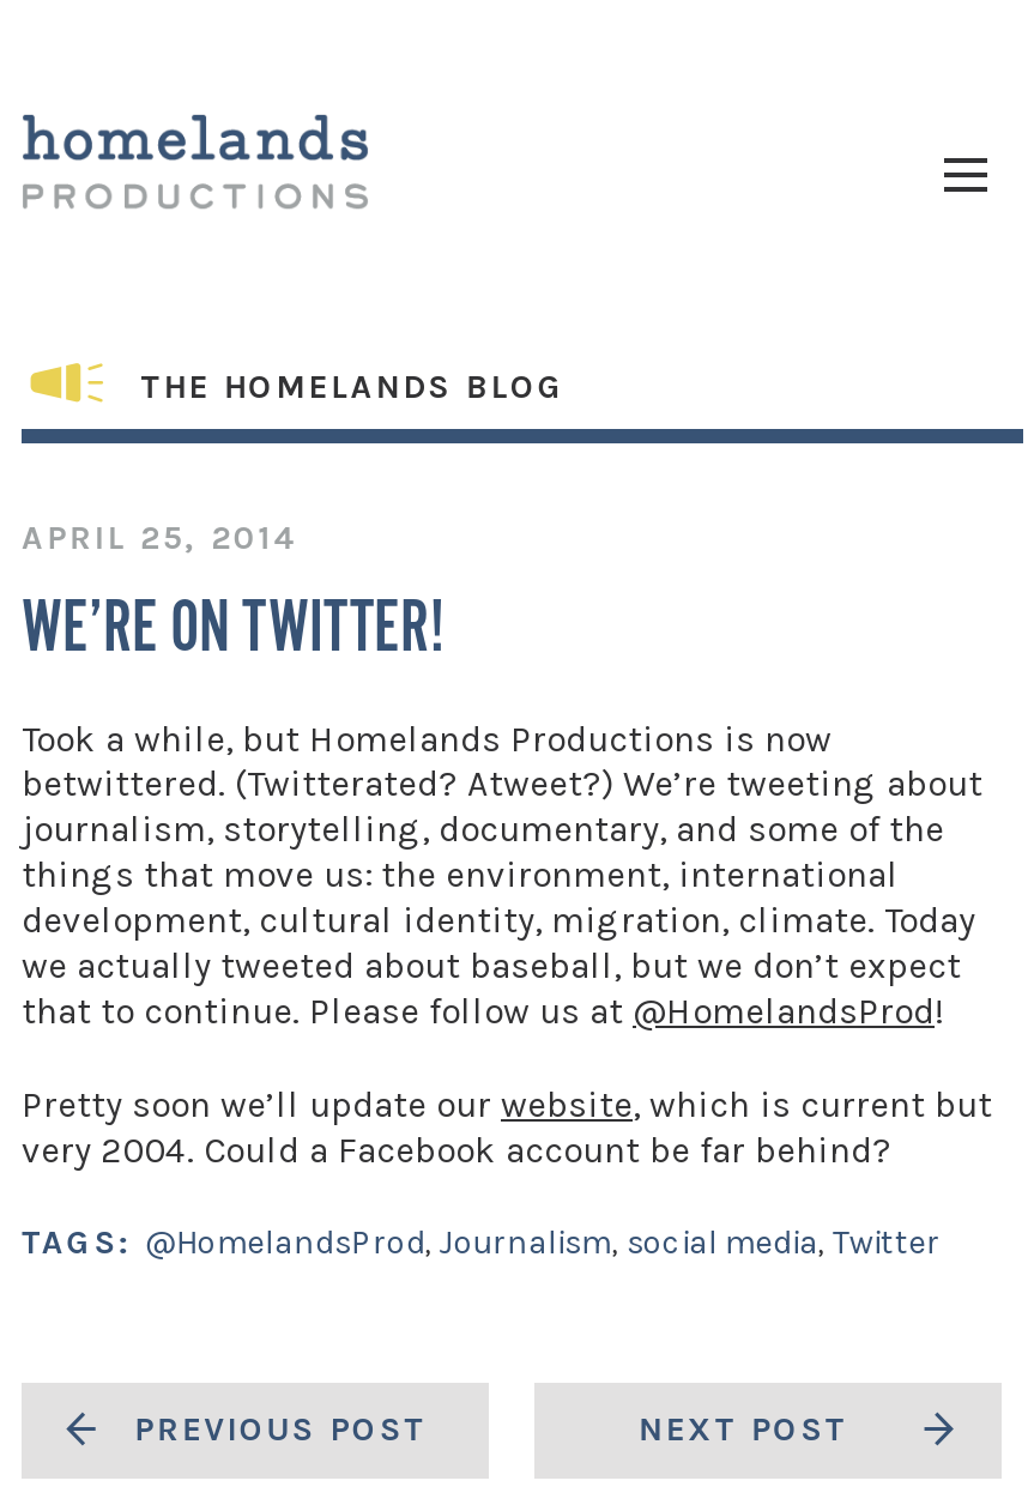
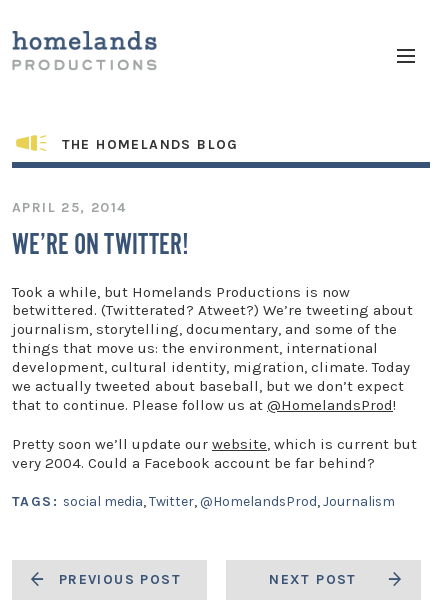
[22,1222,940,1263] TAGS: @HomelandsProd, Journalism, social media, Twitter -> [12,493,395,510] TAGS: social media, Twitter, @HomelandsProd, Journalism

